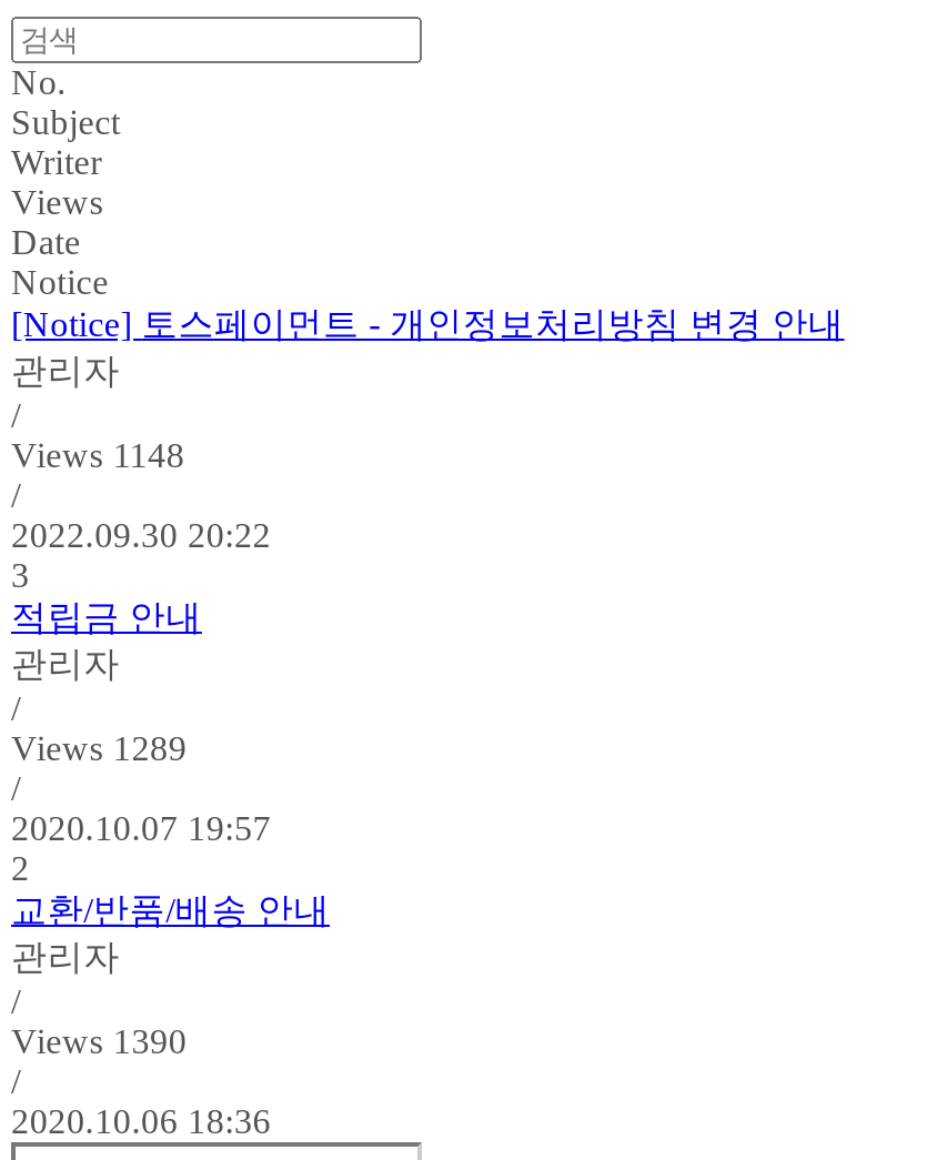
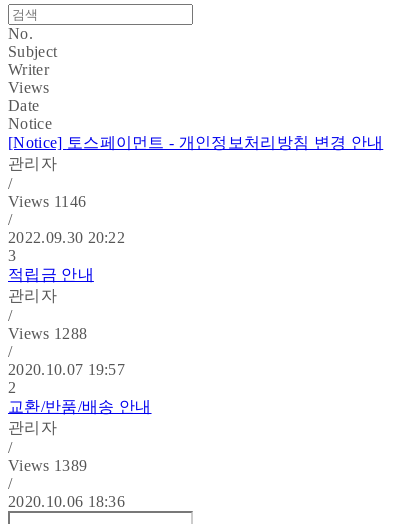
[11,437,185,475] Views 1148 -> [8,193,86,210] Views 1146
[11,730,187,768] Views 1289 -> [8,325,87,342] Views 1288
[11,1023,187,1061] Views 1390 -> [8,457,87,474] Views 1389

